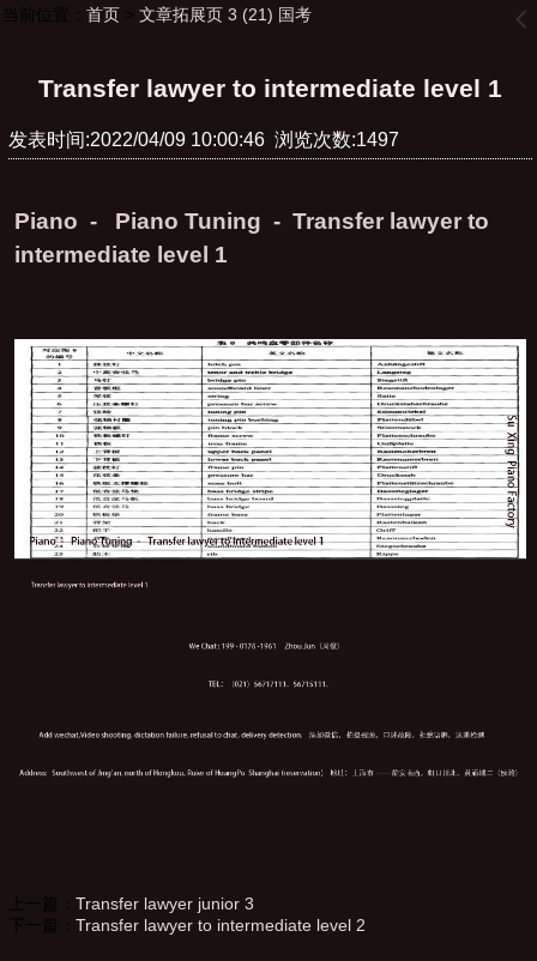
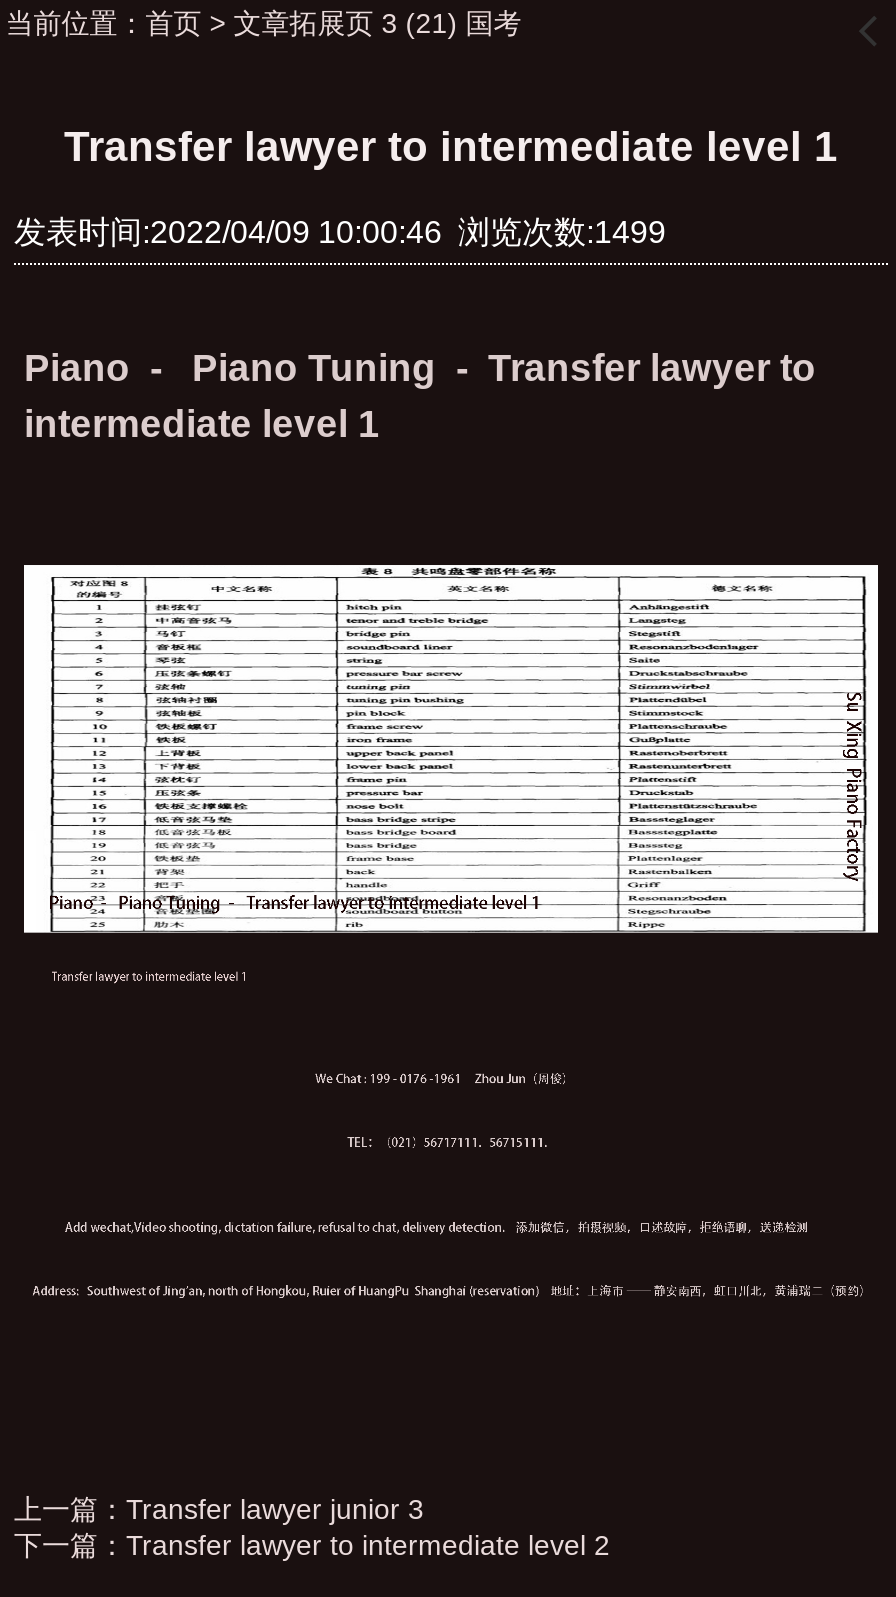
[8,129,409,149] 发表时间:2022/04/09 10:00:46 浏览次数:1497 -> [14,215,682,249] 发表时间:2022/04/09 10:00:46 浏览次数:1499

